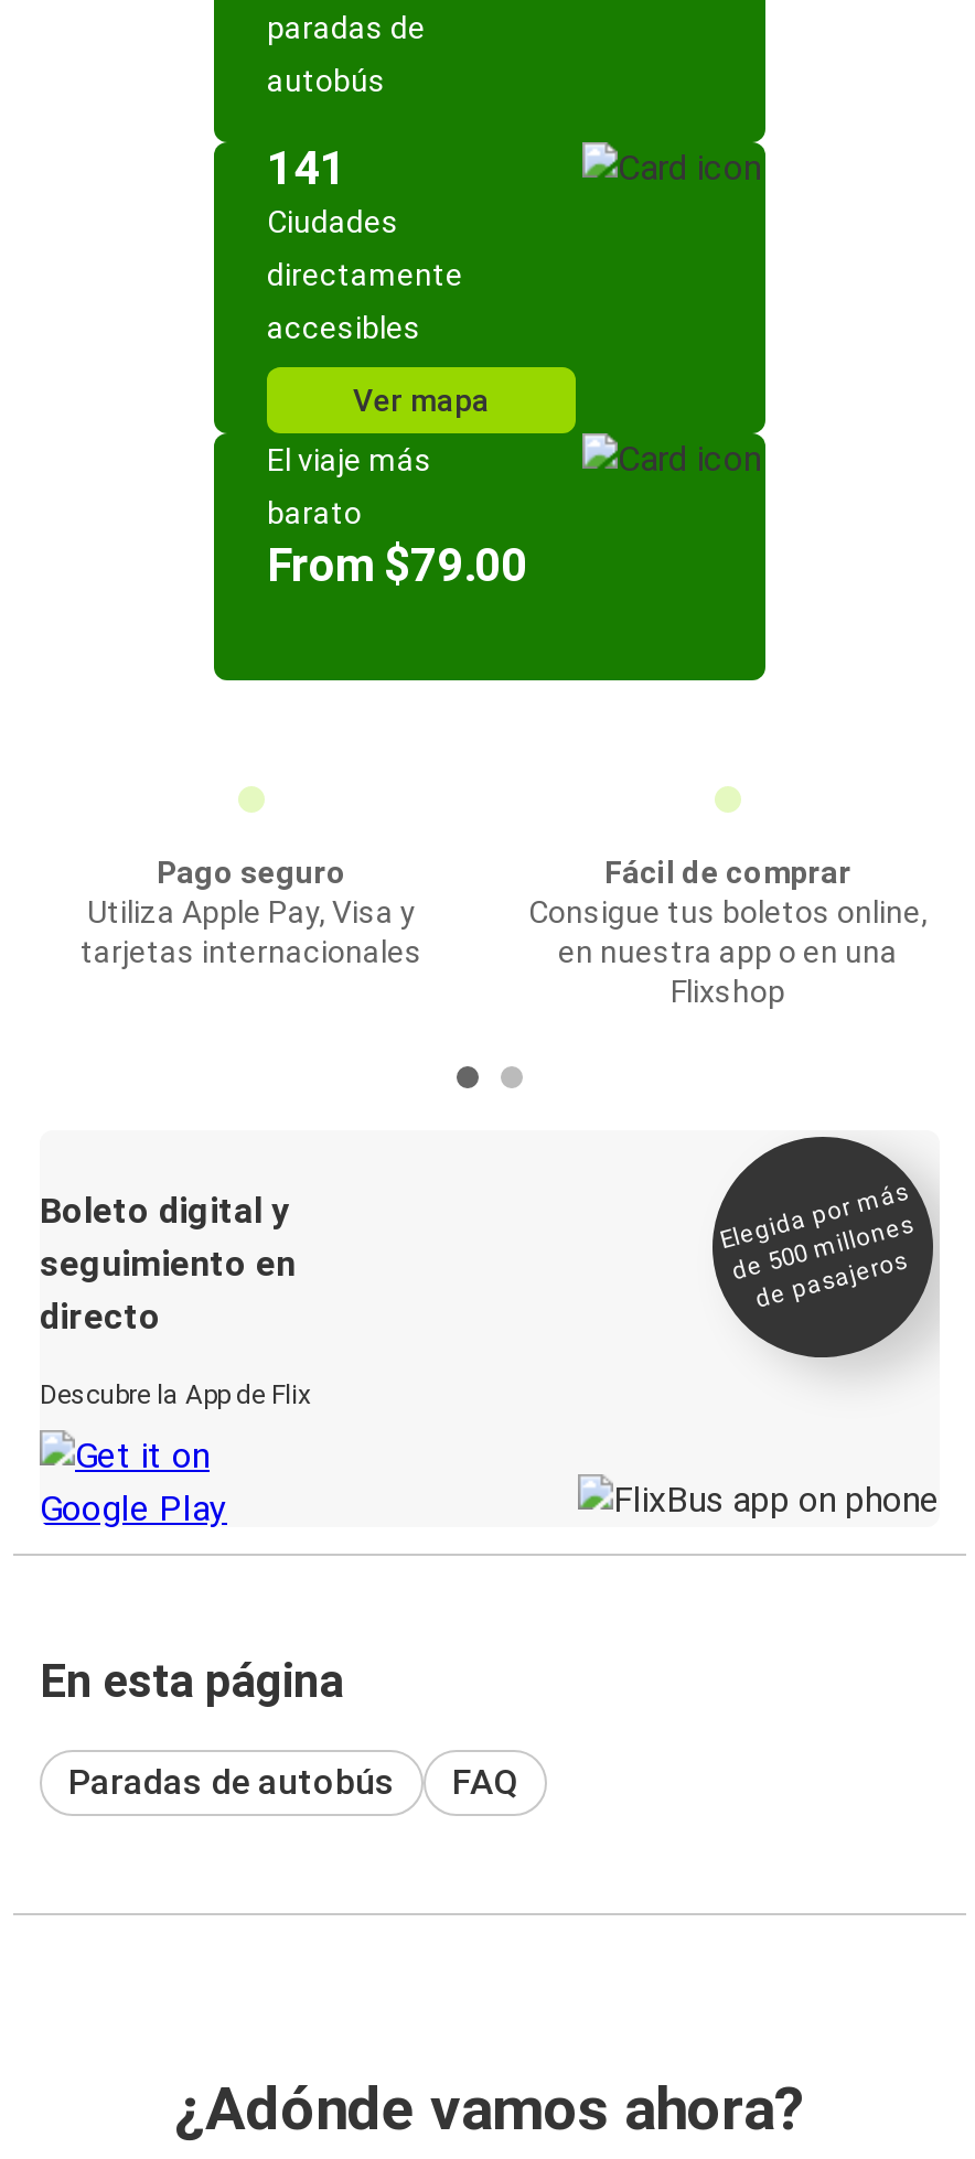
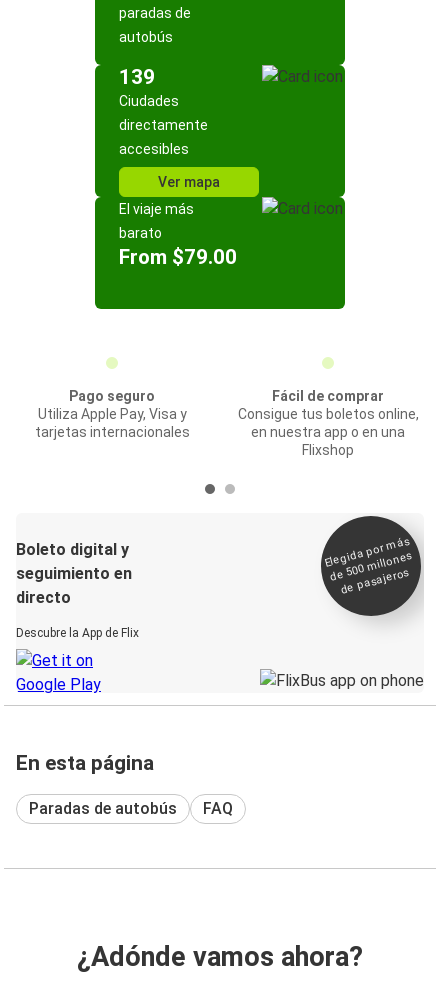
[267,142,346,195] 141 -> [119,65,155,89] 139

